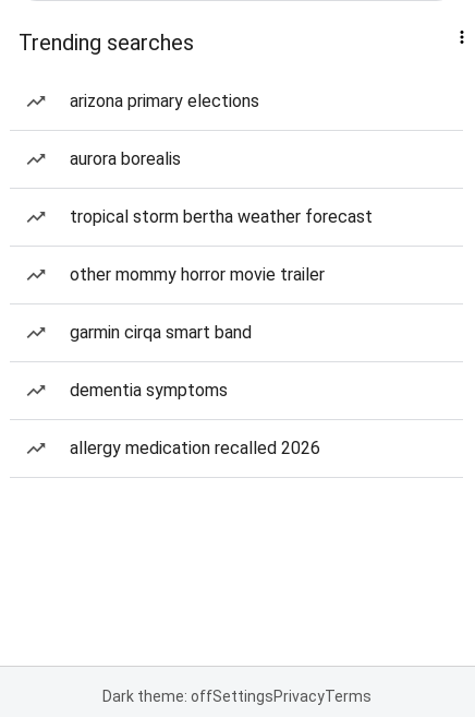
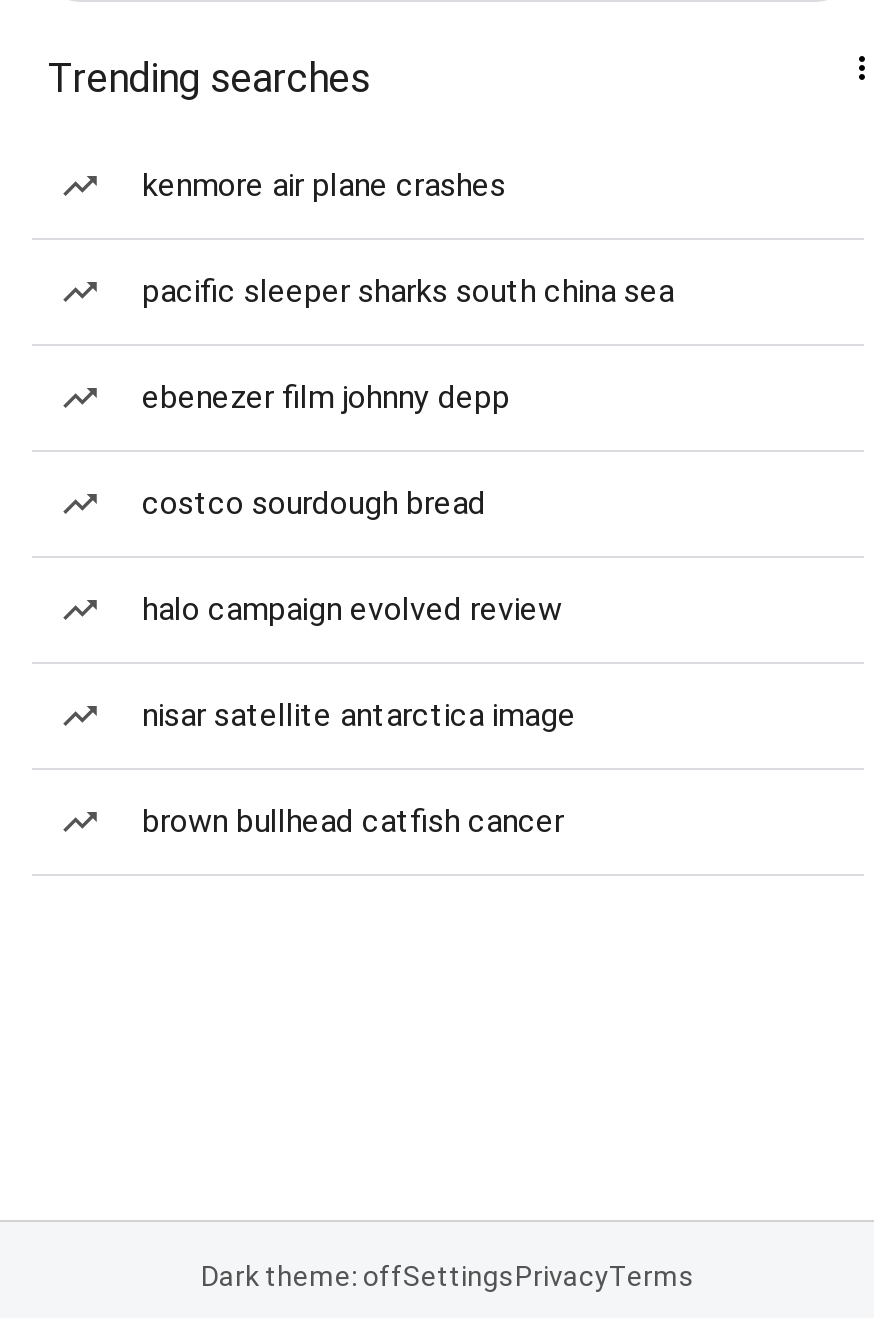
[70,91,259,111] arizona primary elections -> [142,166,506,204] kenmore air plane crashes
[70,148,181,169] aurora borealis -> [142,272,674,310] pacific sleeper sharks south china sea
[70,206,373,227] tropical storm bertha weather forecast -> [142,378,510,416] ebenezer film johnny depp
[70,264,325,285] other mommy horror movie trailer -> [142,484,486,522] costco sourdough bread
[70,322,252,343] garmin cirqa smart band -> [142,590,562,628] halo campaign evolved review
[70,380,228,401] dementia symptoms -> [142,696,576,734] nisar satellite antarctica image
[70,438,320,458] allergy medication recalled 2026 -> [142,802,564,840] brown bullhead catfish cancer

